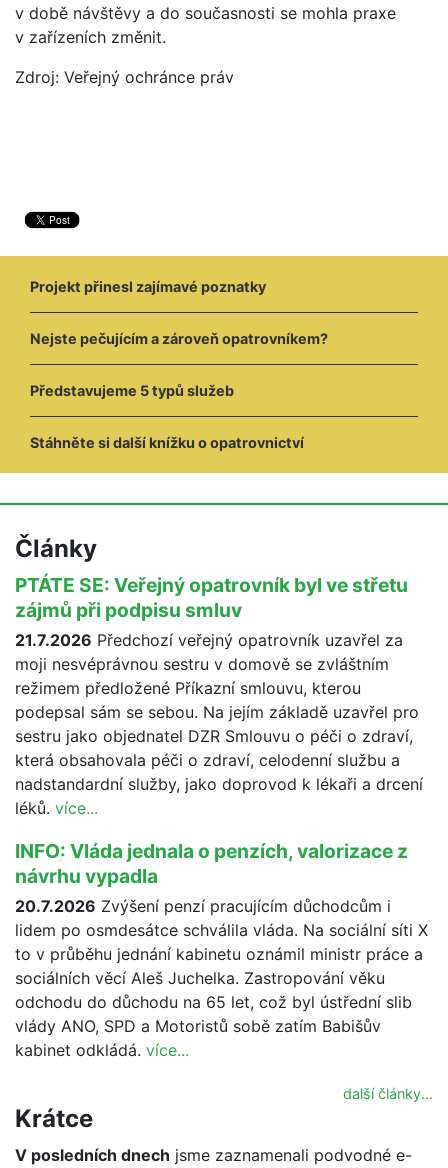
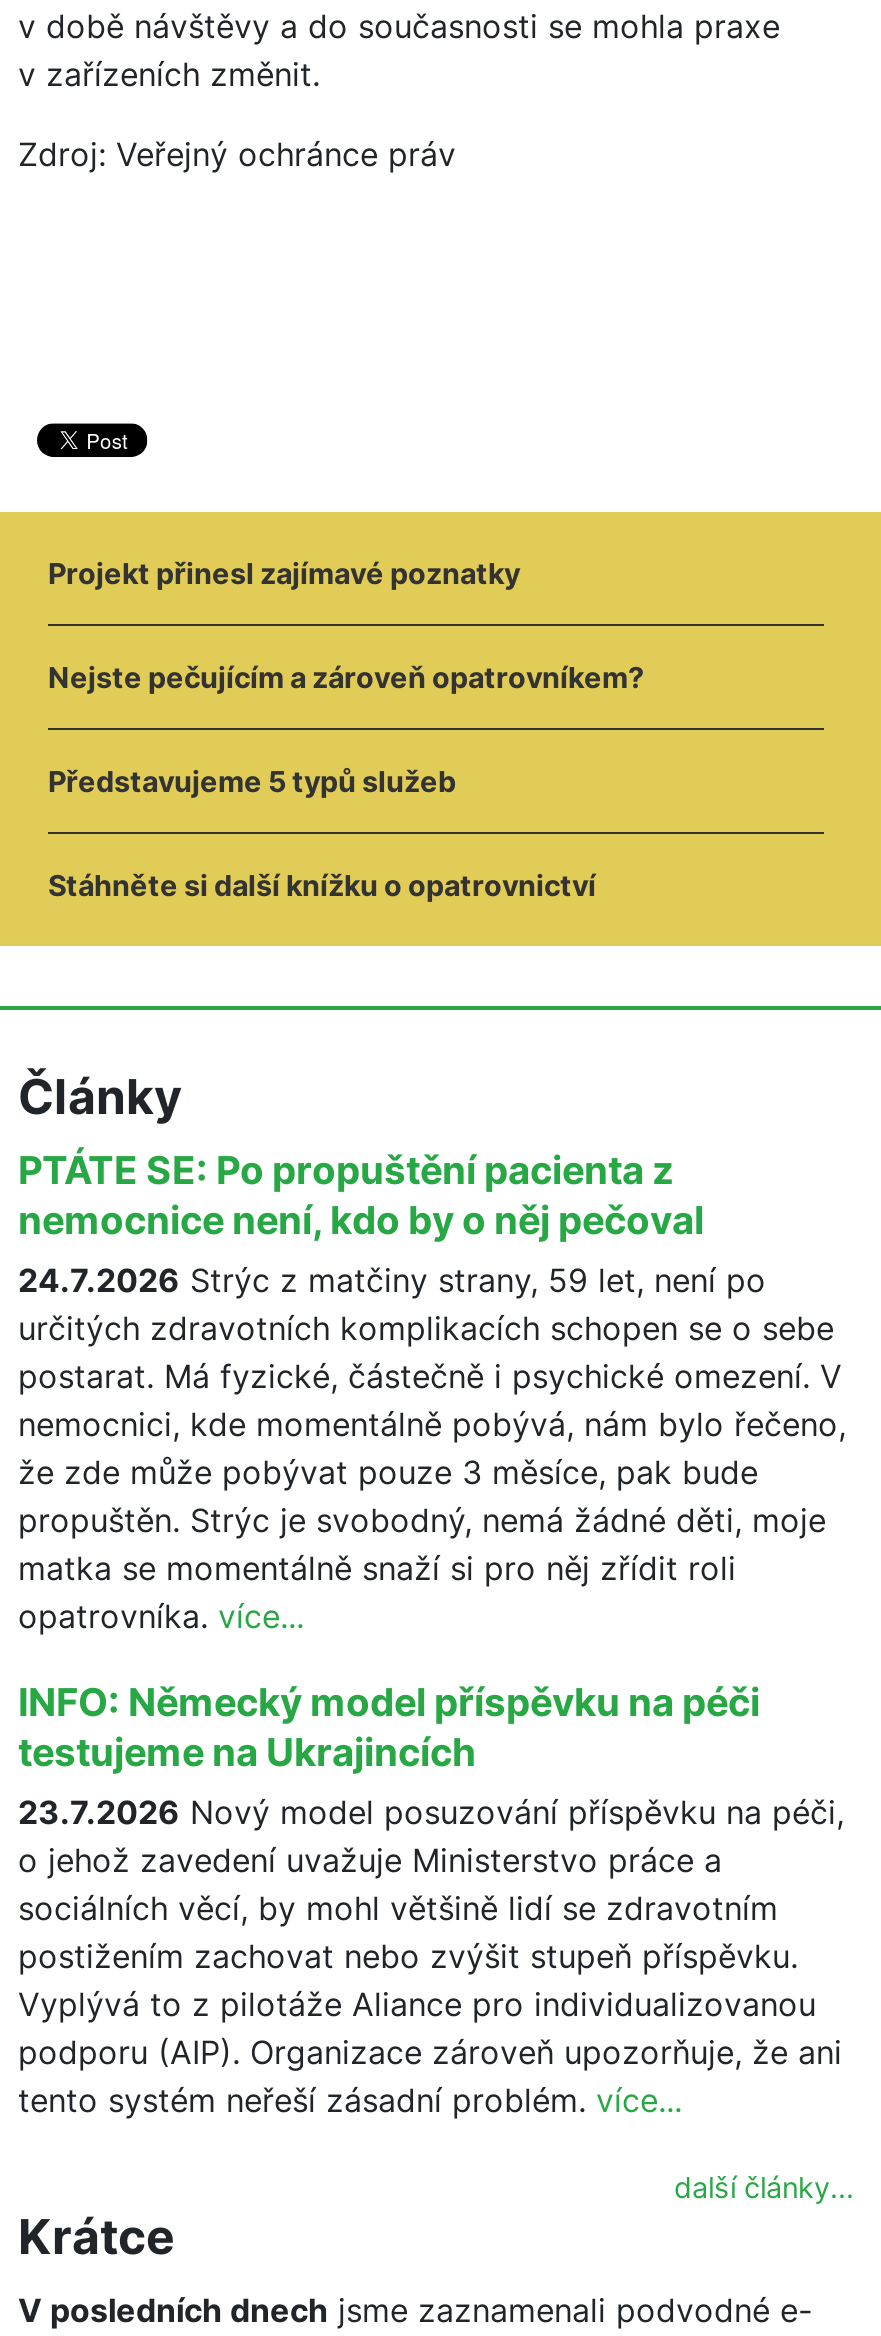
[15,573,423,818] PTÁTE SE: Veřejný opatrovník byl ve střetu | zájmů při podpisu smluv | 21.7.2026 Předchozí veřejný opatrovník uzavřel za | moji nesvéprávnou sestru v domově se zvláštním | režimem předložené Příkazní smlouvu, kterou | podepsal sám se sebou. Na jejím základě uzavřel pro | sestru jako objednatel DZR Smlouvu o péči o zdraví, | která obsahovala péči o zdraví, celodenní službu a | nadstandardní služby, jako doprovod k lékaři a drcení | léků. více... -> [18,1146,846,1636] PTÁTE SE: Po propuštění pacienta z | nemocnice není, kdo by o něj pečoval | 24.7.2026 Strýc z matčiny strany, 59 let, není po | určitých zdravotních komplikacích schopen se o sebe | postarat. Má fyzické, částečně i psychické omezení. V | nemocnici, kde momentálně pobývá, nám bylo řečeno, | že zde může pobývat pouze 3 měsíce, pak bude | propuštěn. Strýc je svobodný, nemá žádné děti, moje | matka se momentálně snaží si pro něj zřídit roli | opatrovníka. více...
[15,839,428,1060] INFO: Vláda jednala o penzích, valorizace z | návrhu vypadla | 20.7.2026 Zvýšení penzí pracujícím důchodcům i | lidem po osmdesátce schválila vláda. Na sociální síti X | to v průběhu jednání kabinetu oznámil ministr práce a | sociálních věcí Aleš Juchelka. Zastropování věku | odchodu do důchodu na 65 let, což byl ústřední slib | vlády ANO, SPD a Motoristů sobě zatím Babišův | kabinet odkládá. více... -> [18,1678,844,2120] INFO: Německý model příspěvku na péči | testujeme na Ukrajincích | 23.7.2026 Nový model posuzování příspěvku na péči, | o jehož zavedení uvažuje Ministerstvo práce a | sociálních věcí, by mohl většině lidí se zdravotním | postižením zachovat nebo zvýšit stupeň příspěvku. | Vyplývá to z pilotáže Aliance pro individualizovanou | podporu (AIP). Organizace zároveň upozorňuje, že ani | tento systém neřeší zásadní problém. více...

